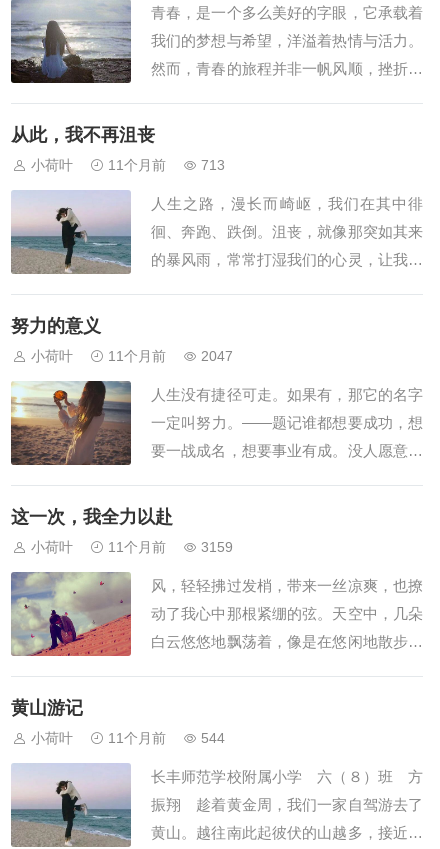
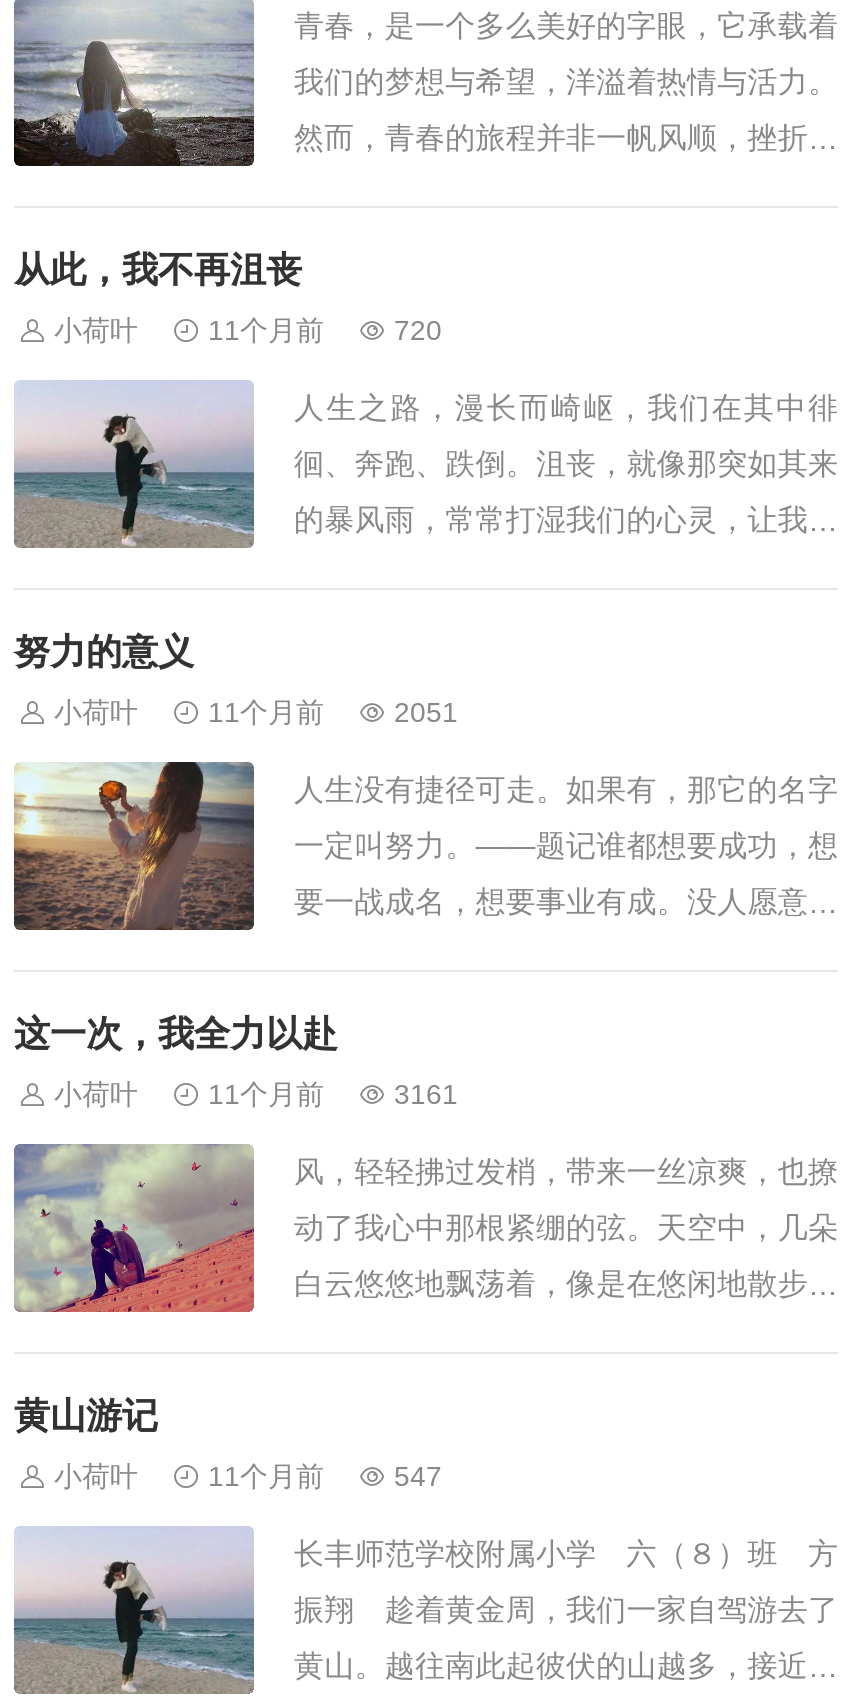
[201,157,225,173] 713 -> [394,315,442,347] 720
[201,348,233,364] 2047 -> [394,697,458,729] 2051
[201,539,233,555] 3159 -> [394,1079,458,1111] 3161
[201,730,225,746] 544 -> [394,1461,442,1493] 547

